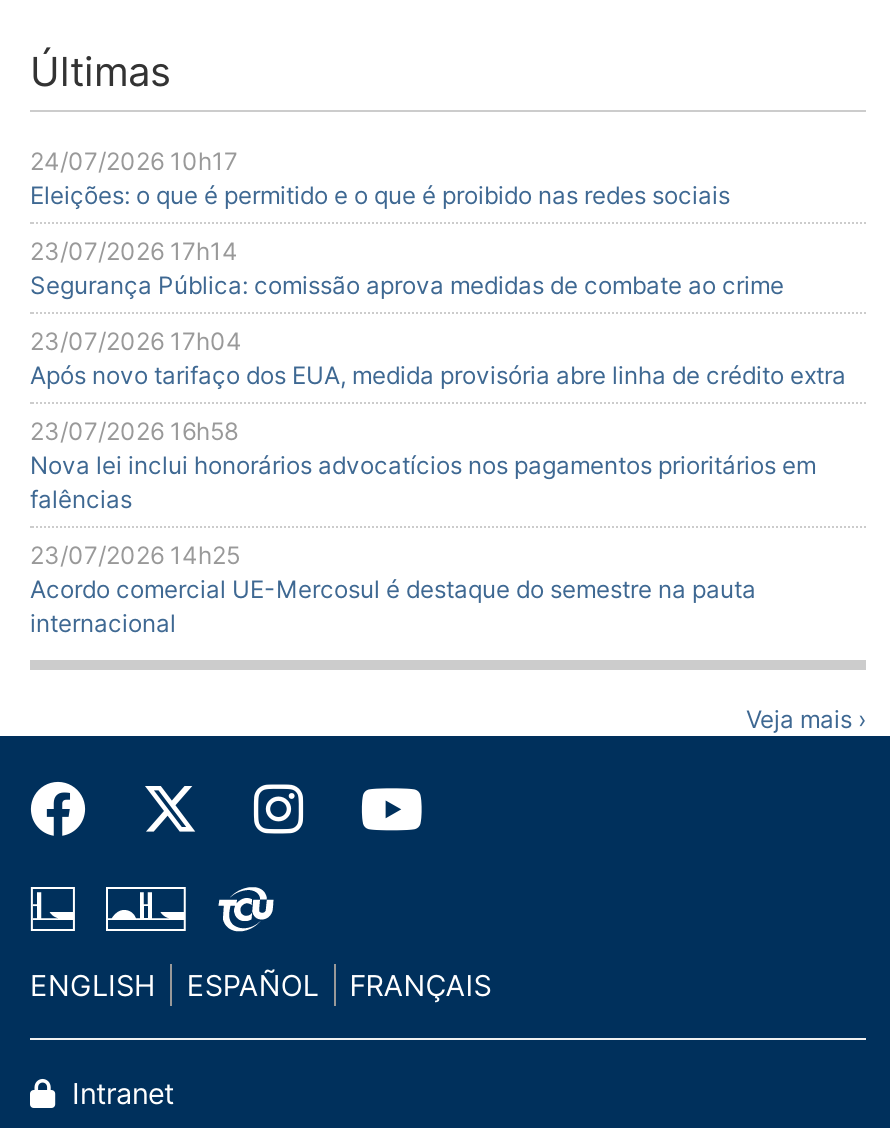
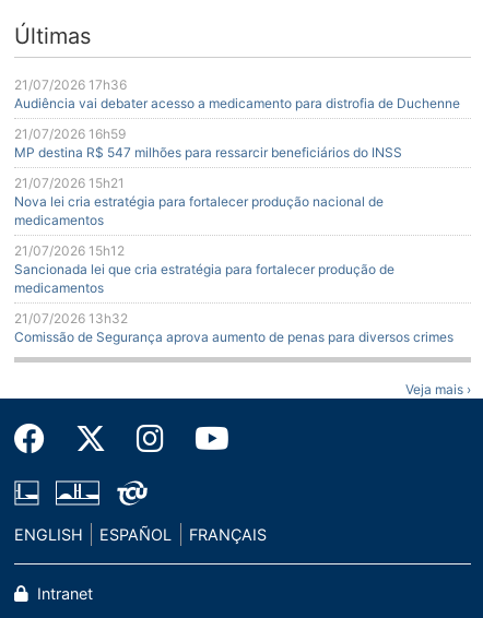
[30,146,730,210] 24/07/2026 10h17 | Eleições: o que é permitido e o que é proibido nas redes sociais -> [14,76,460,111] 21/07/2026 17h36 | Audiência vai debater acesso a medicamento para distrofia de Duchenne
[30,236,784,300] 23/07/2026 17h14 | Segurança Pública: comissão aprova medidas de combate ao crime -> [14,126,402,161] 21/07/2026 16h59 | MP destina R$ 547 milhões para ressarcir beneficiários do INSS
[30,326,846,390] 23/07/2026 17h04 | Após novo tarifaço dos EUA, medida provisória abre linha de crédito extra -> [14,175,384,228] 21/07/2026 15h21 | Nova lei cria estratégia para fortalecer produção nacional de | medicamentos
[30,416,816,514] 23/07/2026 16h58 | Nova lei inclui honorários advocatícios nos pagamentos prioritários em | falências -> [14,242,394,296] 21/07/2026 15h12 | Sancionada lei que cria estratégia para fortalecer produção de | medicamentos
[30,540,756,638] 23/07/2026 14h25 | Acordo comercial UE-Mercosul é destaque do semestre na pauta | internacional -> [14,310,453,345] 21/07/2026 13h32 | Comissão de Segurança aprova aumento de penas para diversos crimes

